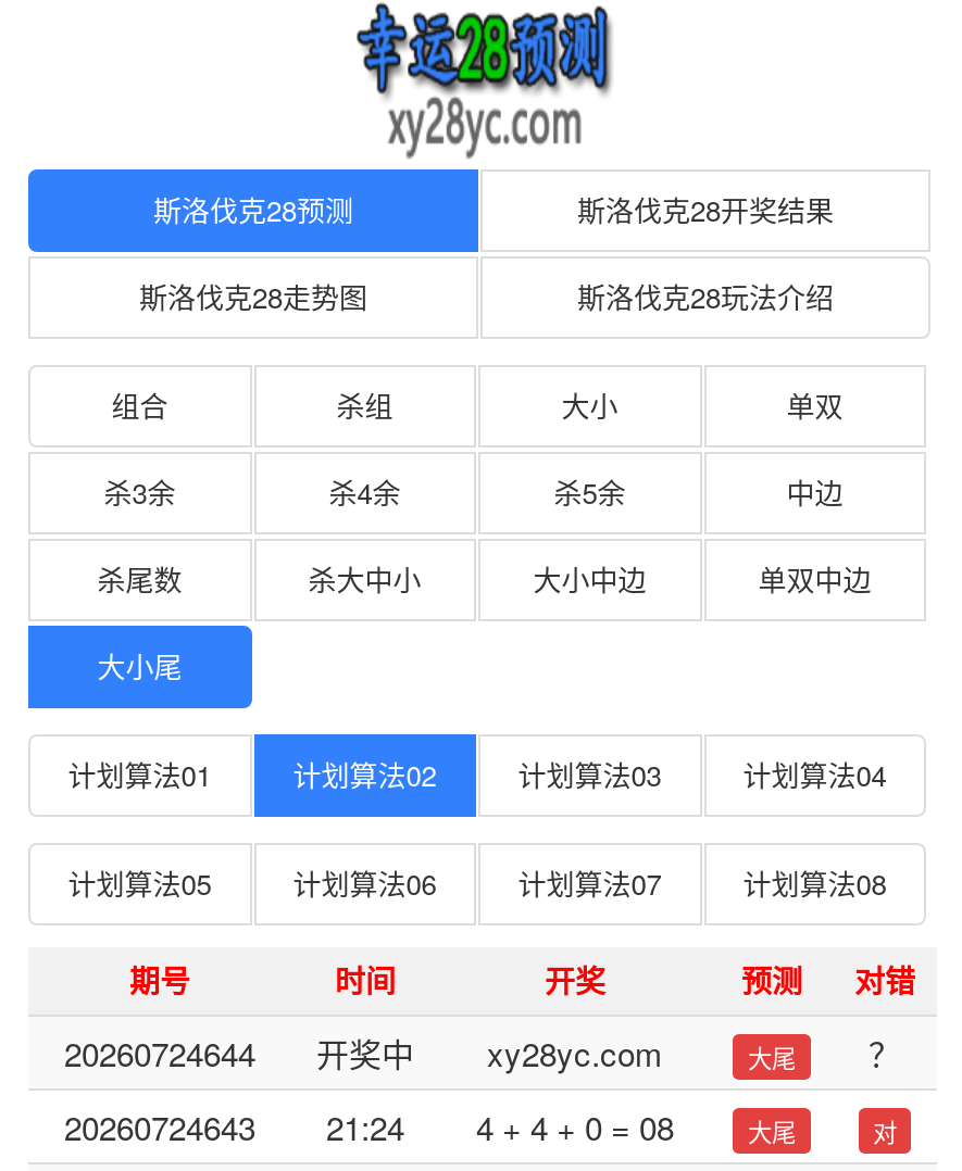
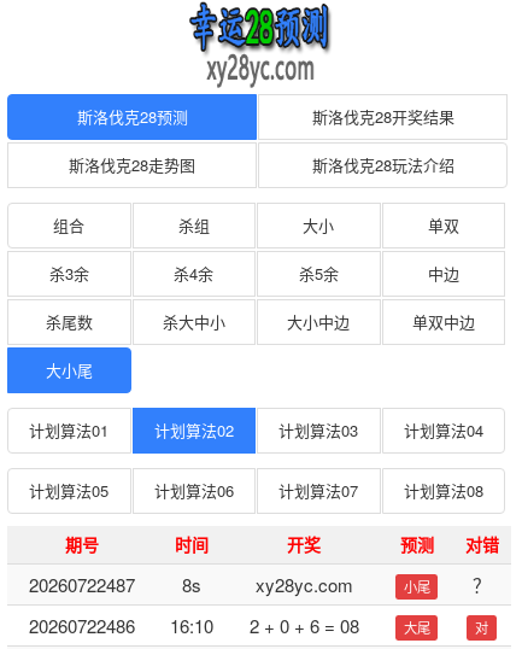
[64,1030,414,1075] 20260724644 | 开奖中 -> [29,572,201,597] 20260722487 | 8s
[748,1040,796,1075] 大尾 -> [403,577,430,597] 小尾
[64,1104,255,1149] 20260724643 -> [29,613,135,638] 20260722486
[326,1104,404,1149] 21:24 -> [170,613,213,638] 16:10
[476,1104,674,1149] 4 + 4 + 0 = 08 -> [249,613,359,638] 2 + 0 + 6 = 08

